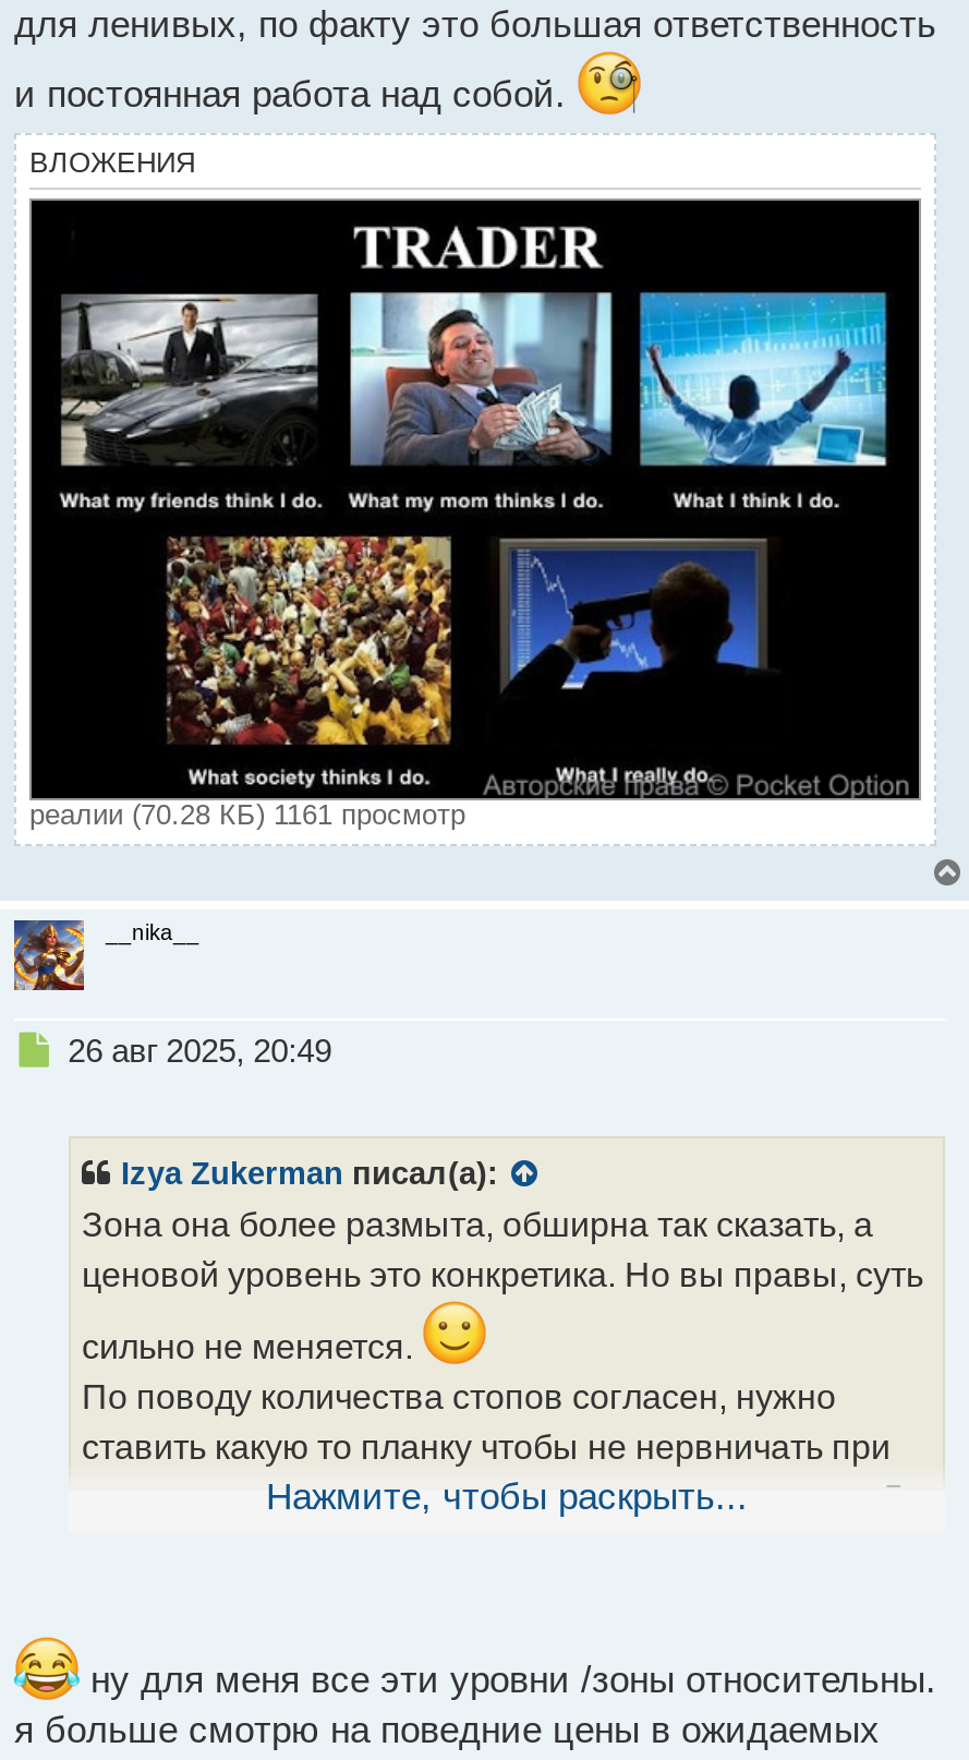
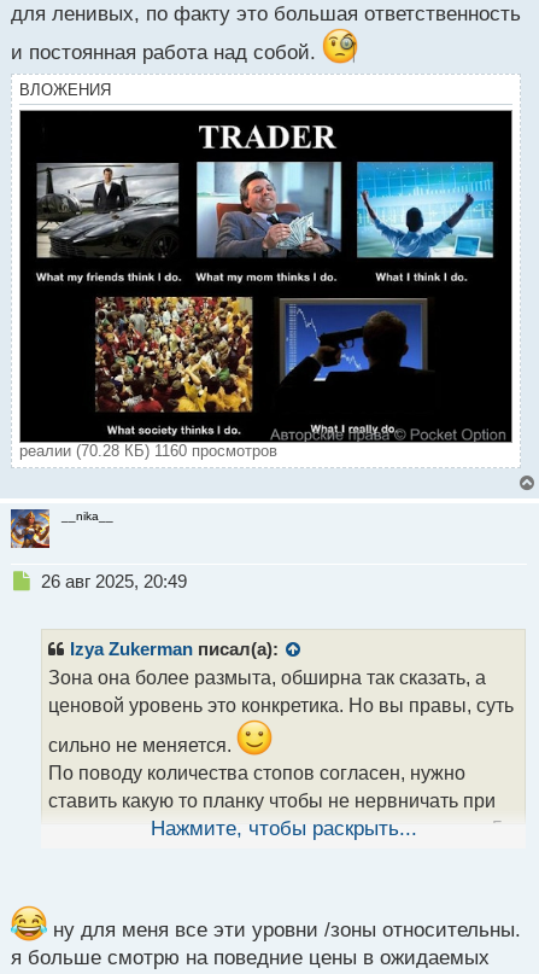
[29,799,465,832] реалии (70.28 КБ) 1161 просмотр -> [19,442,277,460] реалии (70.28 КБ) 1160 просмотров

